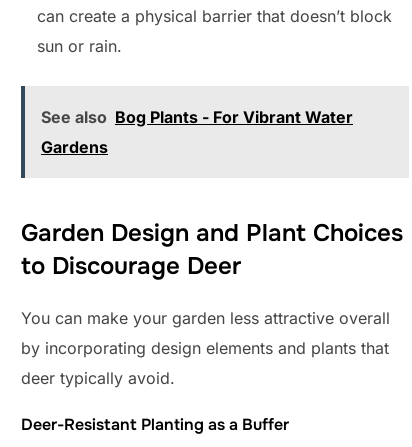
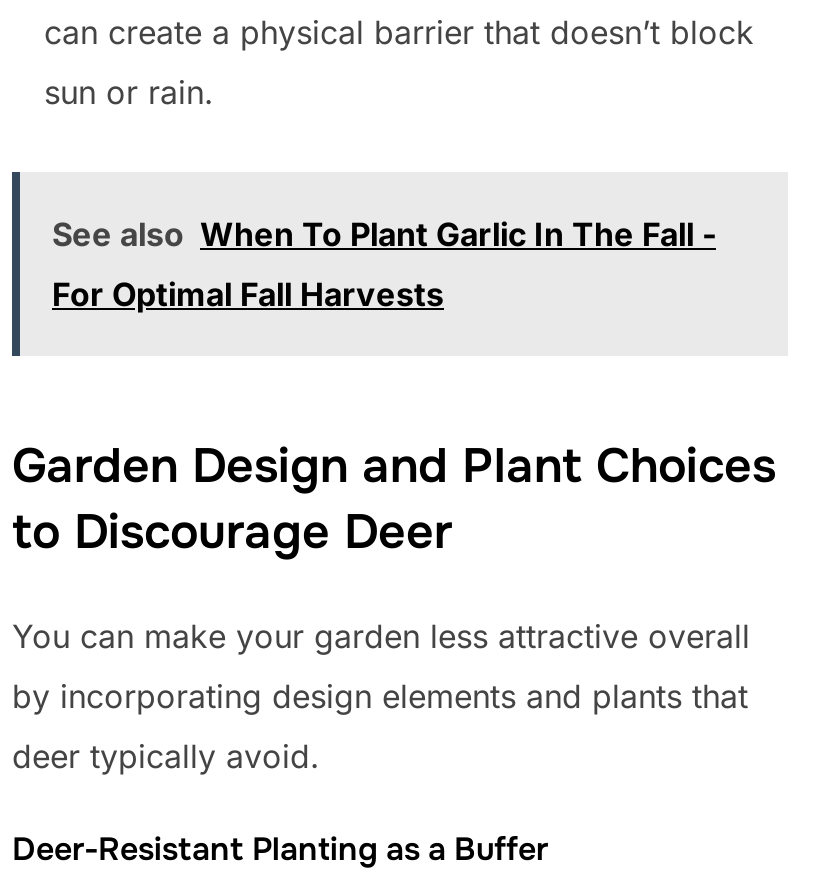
[41,107,353,127] See also Bog Plants - For Vibrant Water -> [52,213,716,253] See also When To Plant Garlic In The Fall -
[41,137,108,157] Gardens -> [52,273,444,313] For Optimal Fall Harvests

